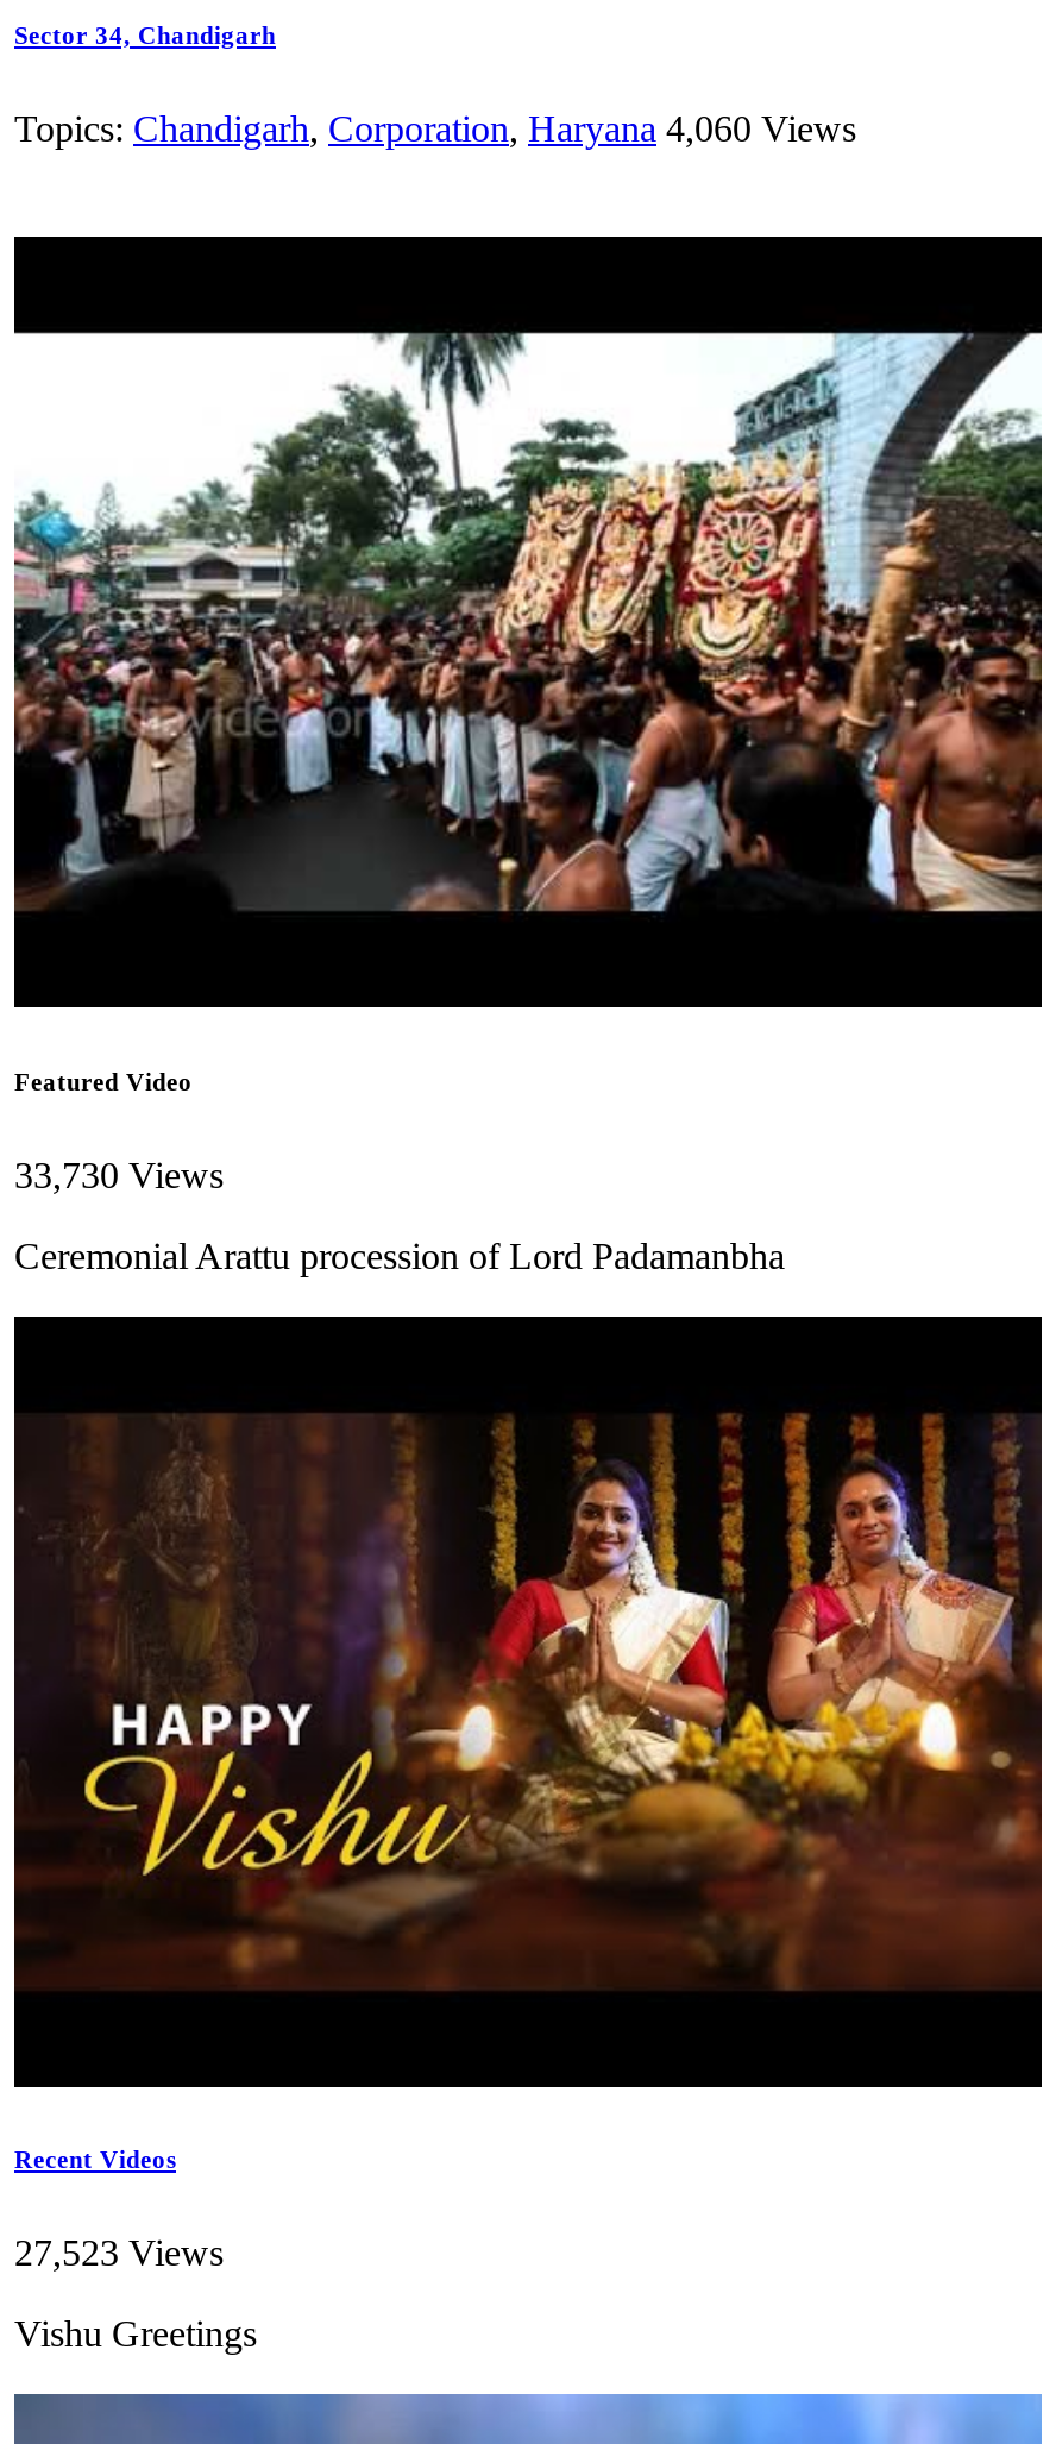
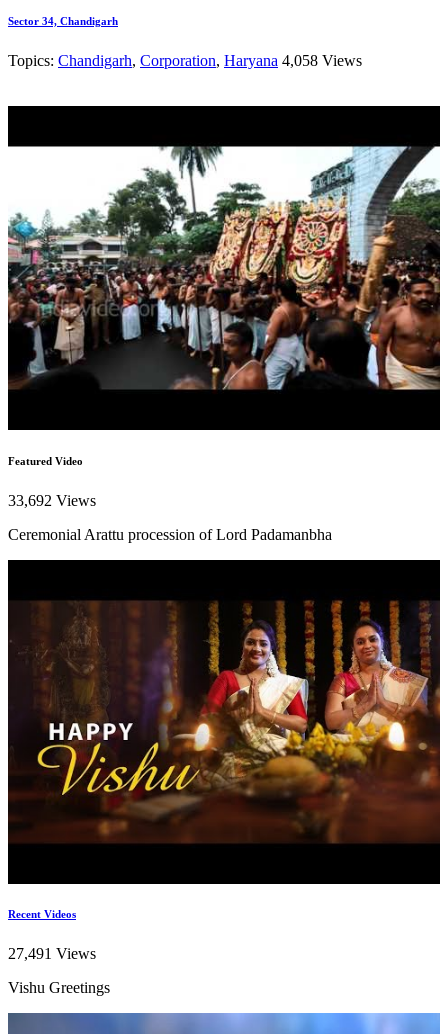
[14,107,856,148] Topics: Chandigarh, Corporation, Haryana 4,060 Views -> [8,52,362,69] Topics: Chandigarh, Corporation, Haryana 4,058 Views
[14,1154,224,1194] 33,730 Views -> [8,491,96,508] 33,692 Views
[14,2233,224,2274] 27,523 Views -> [8,945,96,962] 27,491 Views

